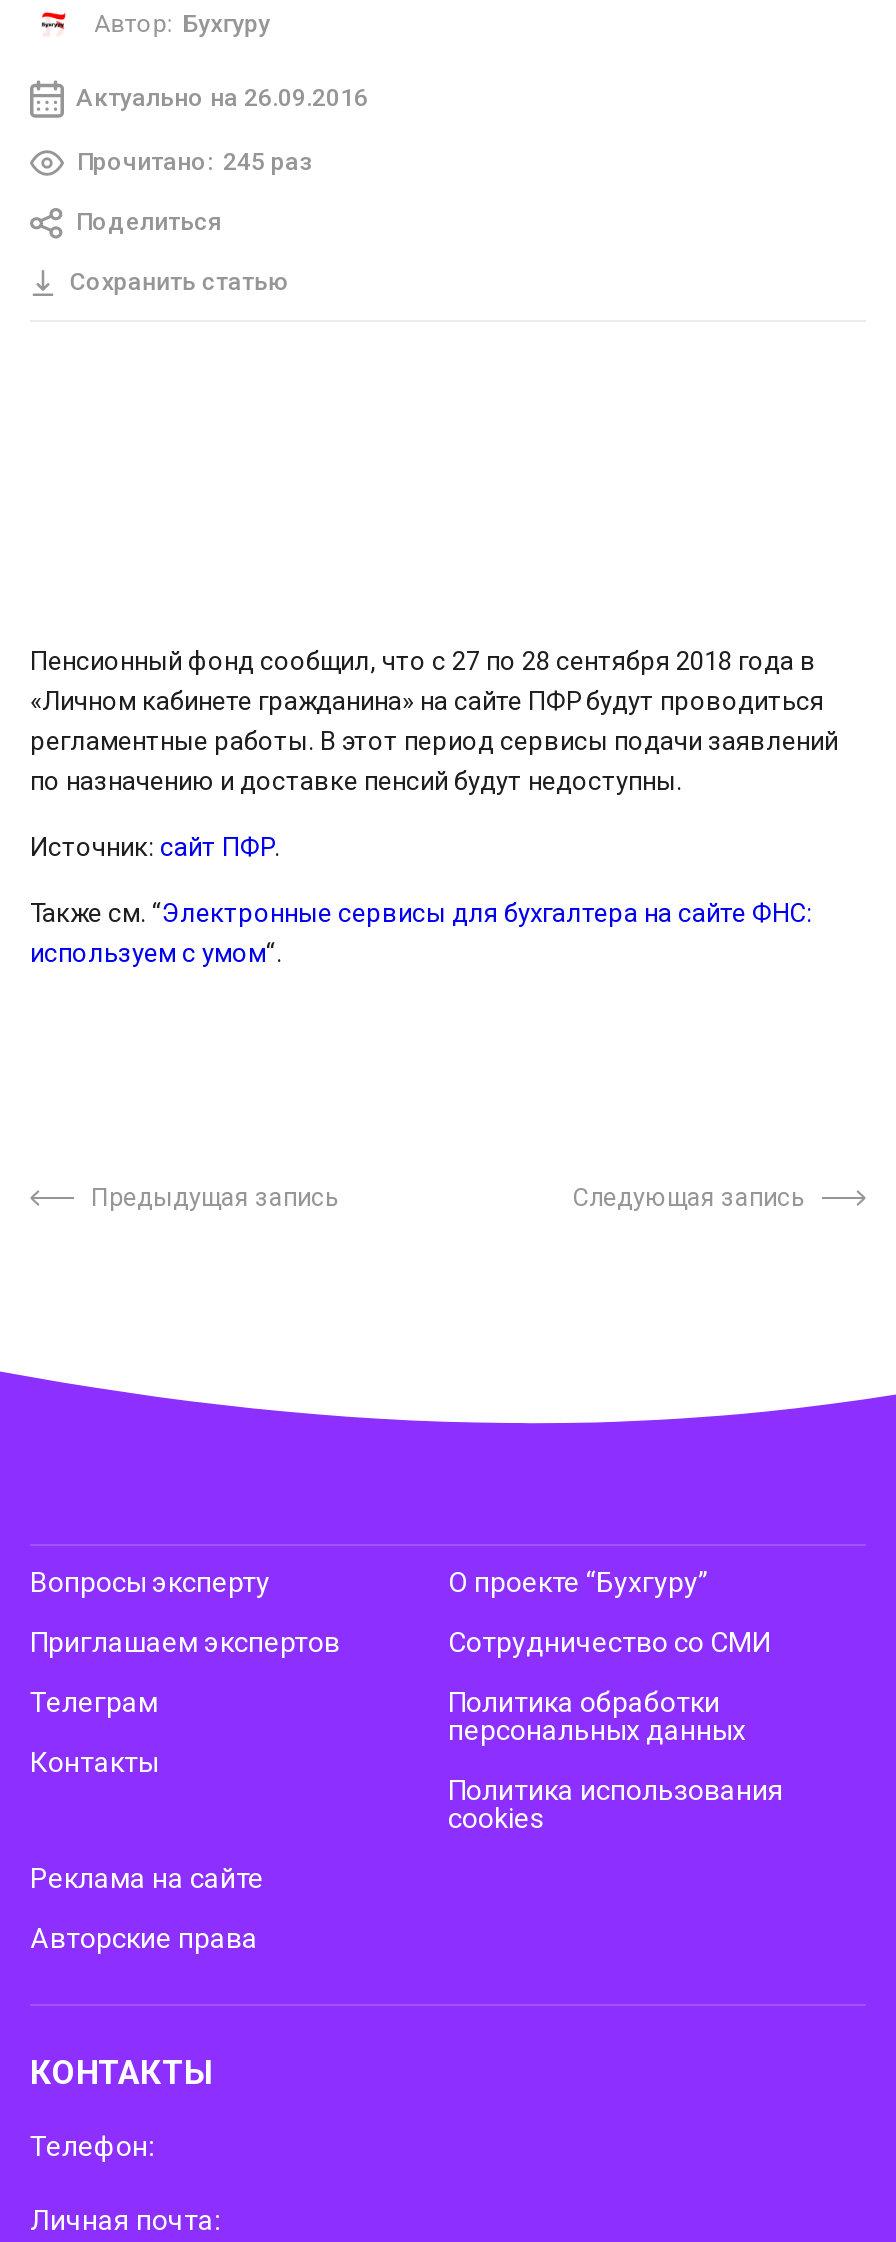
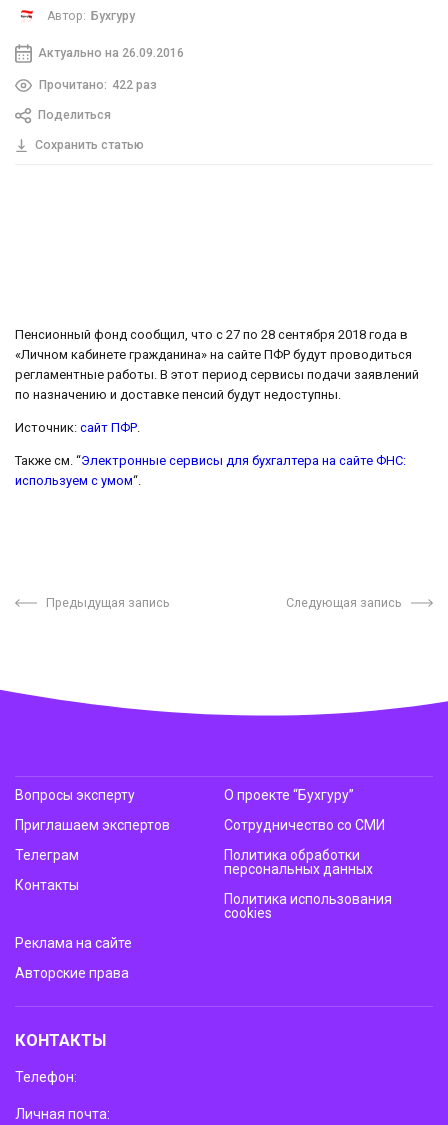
[77,147,313,175] Прочитано: 245 раз -> [38,78,156,92] Прочитано: 422 раз

